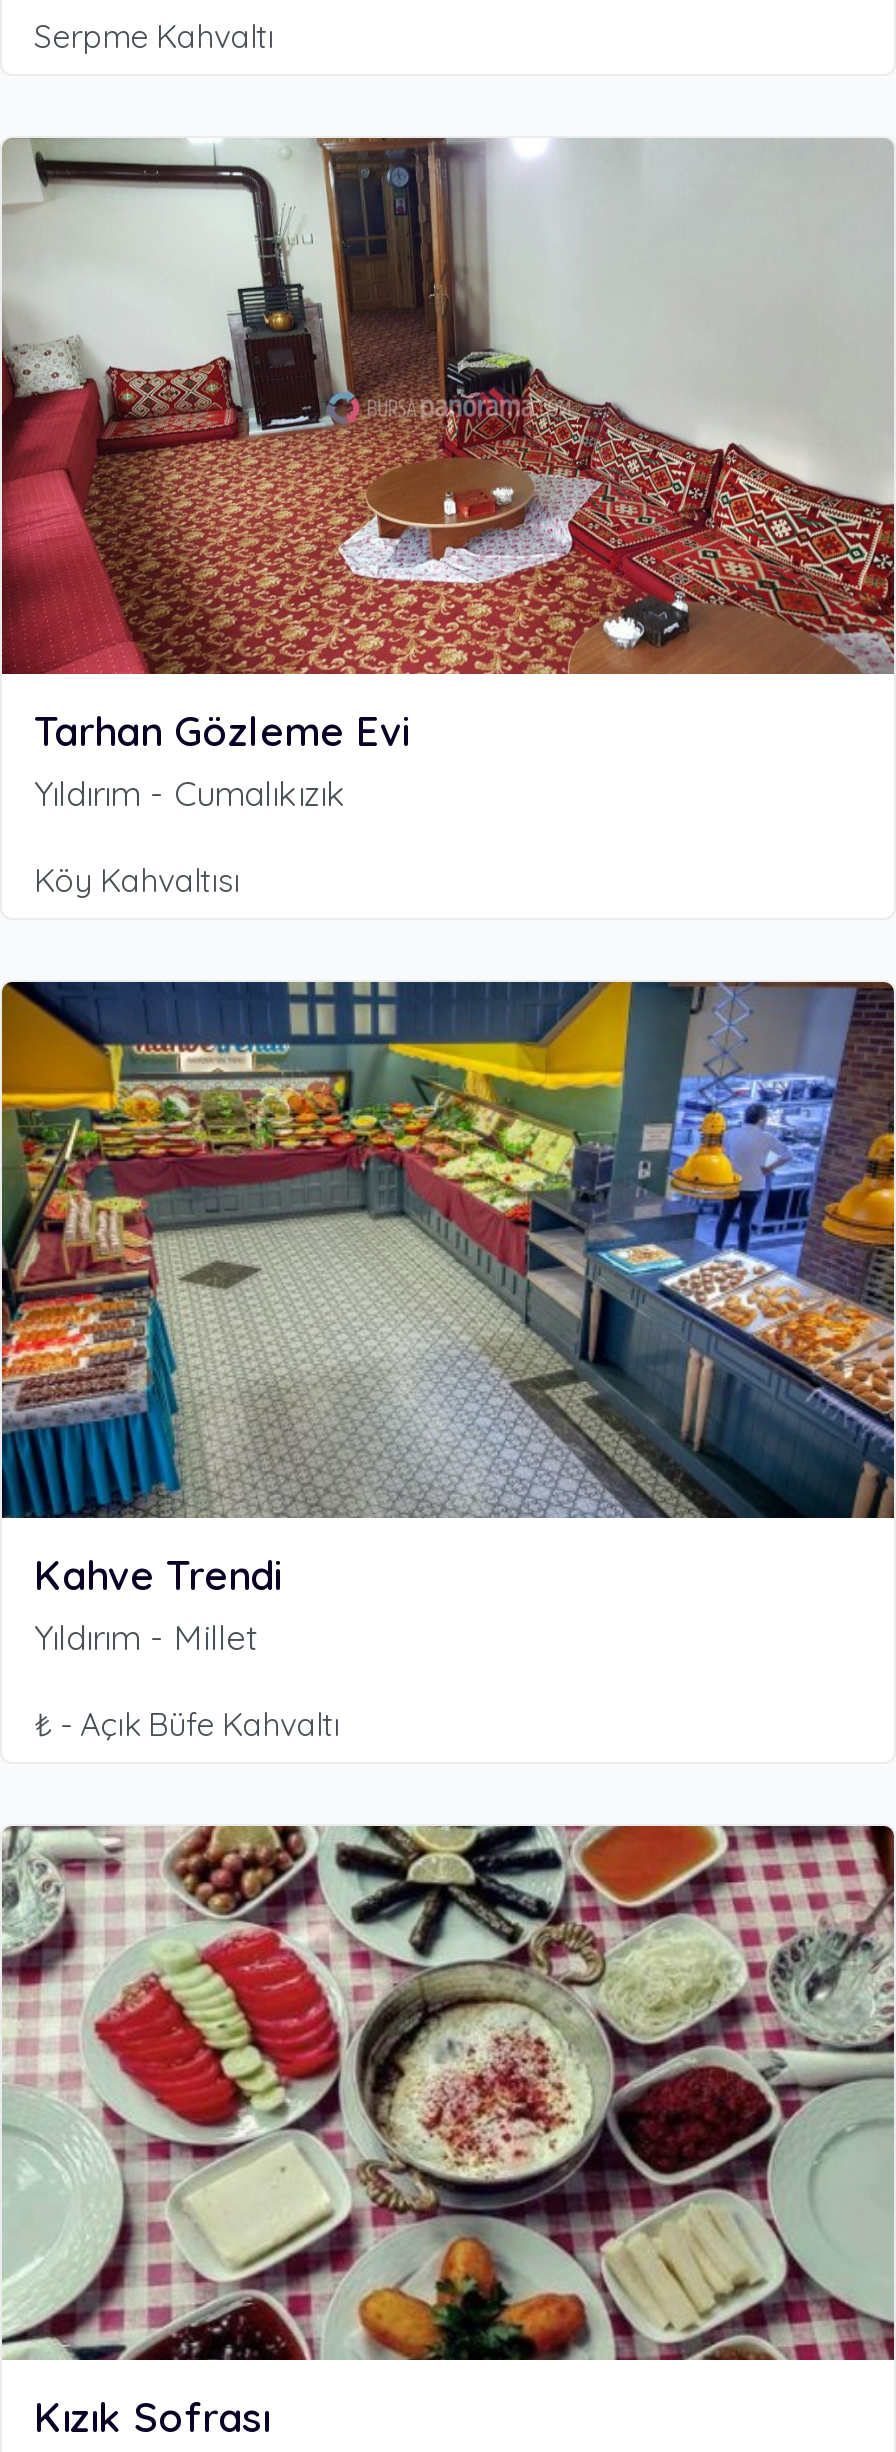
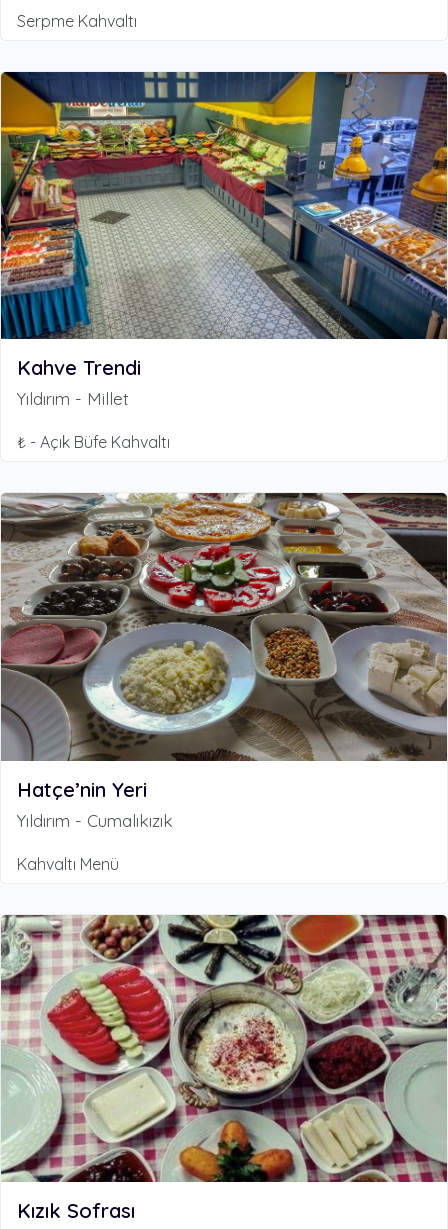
[6,136,890,900] [image] | Tarhan Gözleme Evi | Köy Kahvaltısı -> none
moved [34,772,346,814] -> [17,810,173,831]: Yıldırım - Cumalıkızık
moved [0,978,896,1744] -> [0,69,448,452]: [image] | Kahve Trendi | Yıldırım - Millet | ₺ - Açık Büfe Kahvaltı
none -> [3,493,445,874] [image] | Hatçe’nin Yeri | Kahvaltı Menü

